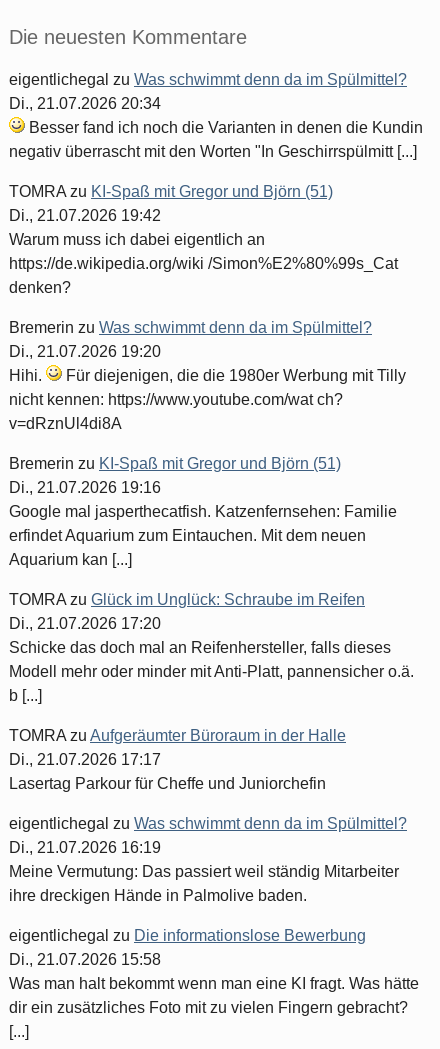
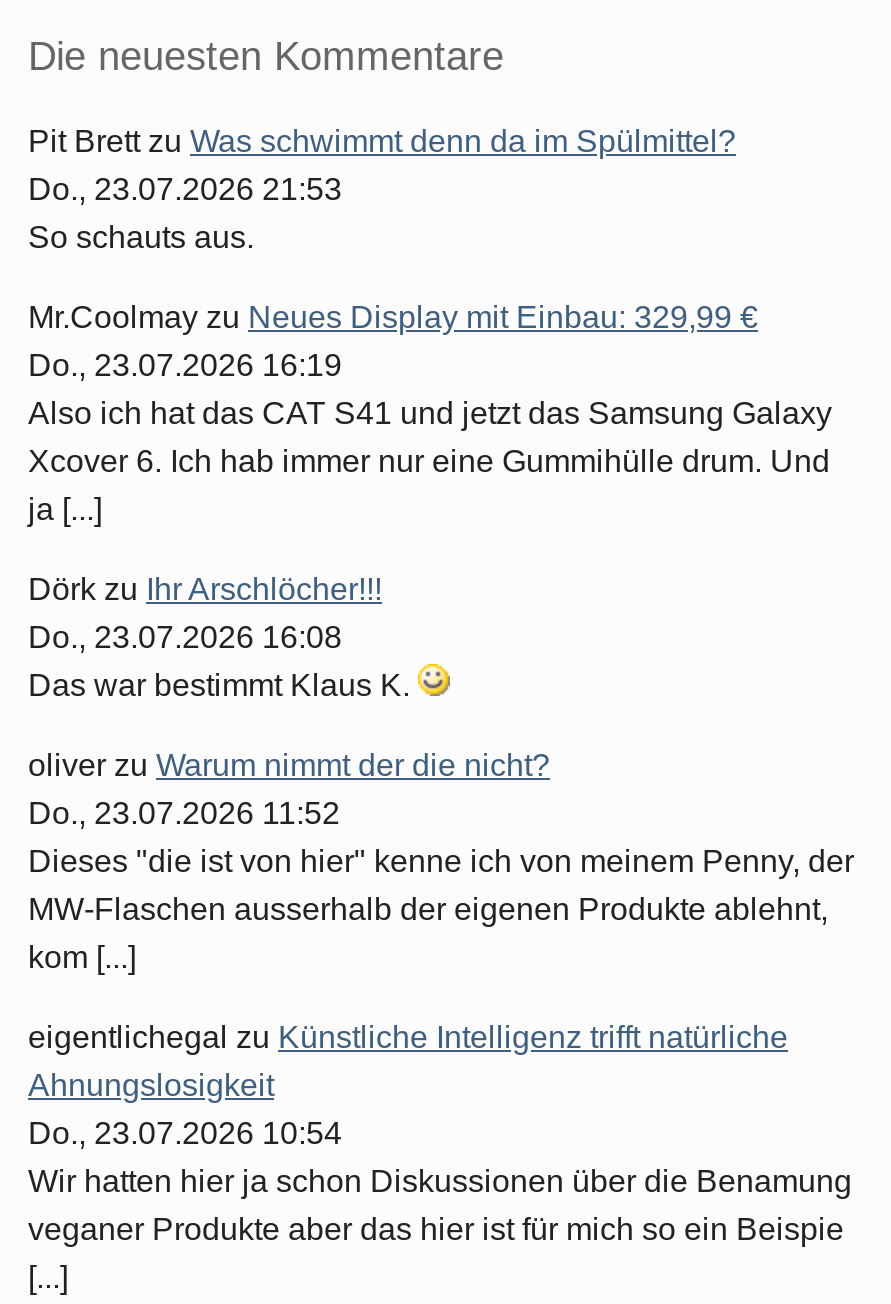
[9,71,423,1016] eigentlichegal zu Was schwimmt denn da im Spülmittel? | Di., 21.07.2026 20:34 | Besser fand ich noch die Varianten in denen die Kundin | negativ überrascht mit den Worten "In Geschirrspülmitt [...] | TOMRA zu KI-Spaß mit Gregor und Björn (51) | Di., 21.07.2026 19:42 | Warum muss ich dabei eigentlich an | https://de.wikipedia.org/wiki /Simon%E2%80%99s_Cat | denken? | Bremerin zu Was schwimmt denn da im Spülmittel? | Di., 21.07.2026 19:20 | Hihi. | Für diejenigen, die die 1980er Werbung mit Tilly | nicht kennen: https://www.youtube.com/wat ch? | v=dRznUl4di8A | Bremerin zu KI-Spaß mit Gregor und Björn (51) | Di., 21.07.2026 19:16 | Google mal jasperthecatfish. Katzenfernsehen: Familie | erfindet Aquarium zum Eintauchen. Mit dem neuen | Aquarium kan [...] | TOMRA zu Glück im Unglück: Schraube im Reifen | Di., 21.07.2026 17:20 | Schicke das doch mal an Reifenhersteller, falls dieses | Modell mehr oder minder mit Anti-Platt, pannensicher o.ä. | b [...] | TOMRA zu Aufgeräumter Büroraum in der Halle | Di., 21.07.2026 17:17 | Lasertag Parkour für Cheffe und Juniorchefin | eigentlichegal zu Was schwimmt denn da im Spülmittel? | Di., 21.07.2026 16:19 | Meine Vermutung: Das passiert weil ständig Mitarbeiter | ihre dreckigen Hände in Palmolive baden. | eigentlichegal zu Die informationslose Bewerbung | Di., 21.07.2026 15:58 | Was man halt bekommt wenn man eine KI fragt. Was hätte | dir ein zusätzliches Foto mit zu vielen Fingern gebracht? -> [28,124,854,1246] Pit Brett zu Was schwimmt denn da im Spülmittel? | Do., 23.07.2026 21:53 | So schauts aus. | Mr.Coolmay zu Neues Display mit Einbau: 329,99 € | Do., 23.07.2026 16:19 | Also ich hat das CAT S41 und jetzt das Samsung Galaxy | Xcover 6. Ich hab immer nur eine Gummihülle drum. Und | ja [...] | Dörk zu Ihr Arschlöcher!!! | Do., 23.07.2026 16:08 | Das war bestimmt Klaus K. | oliver zu Warum nimmt der die nicht? | Do., 23.07.2026 11:52 | Dieses "die ist von hier" kenne ich von meinem Penny, der | MW-Flaschen ausserhalb der eigenen Produkte ablehnt, | kom [...] | eigentlichegal zu Künstliche Intelligenz trifft natürliche | Ahnungslosigkeit | Do., 23.07.2026 10:54 | Wir hatten hier ja schon Diskussionen über die Benamung | veganer Produkte aber das hier ist für mich so ein Beispie

